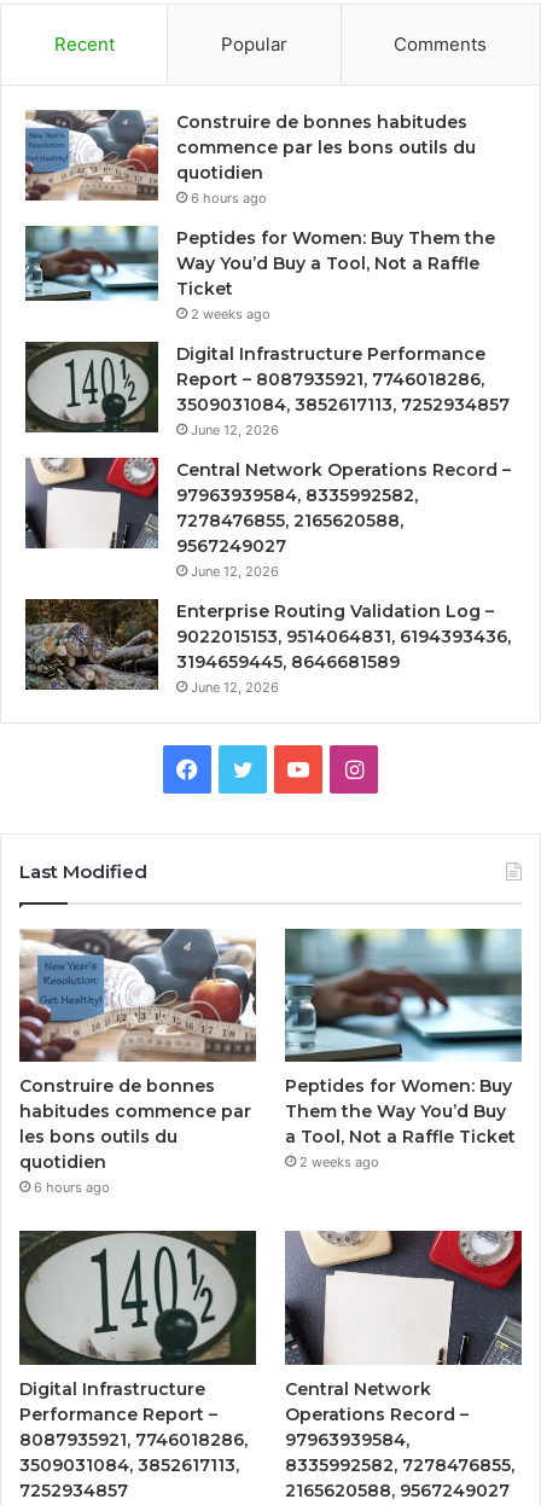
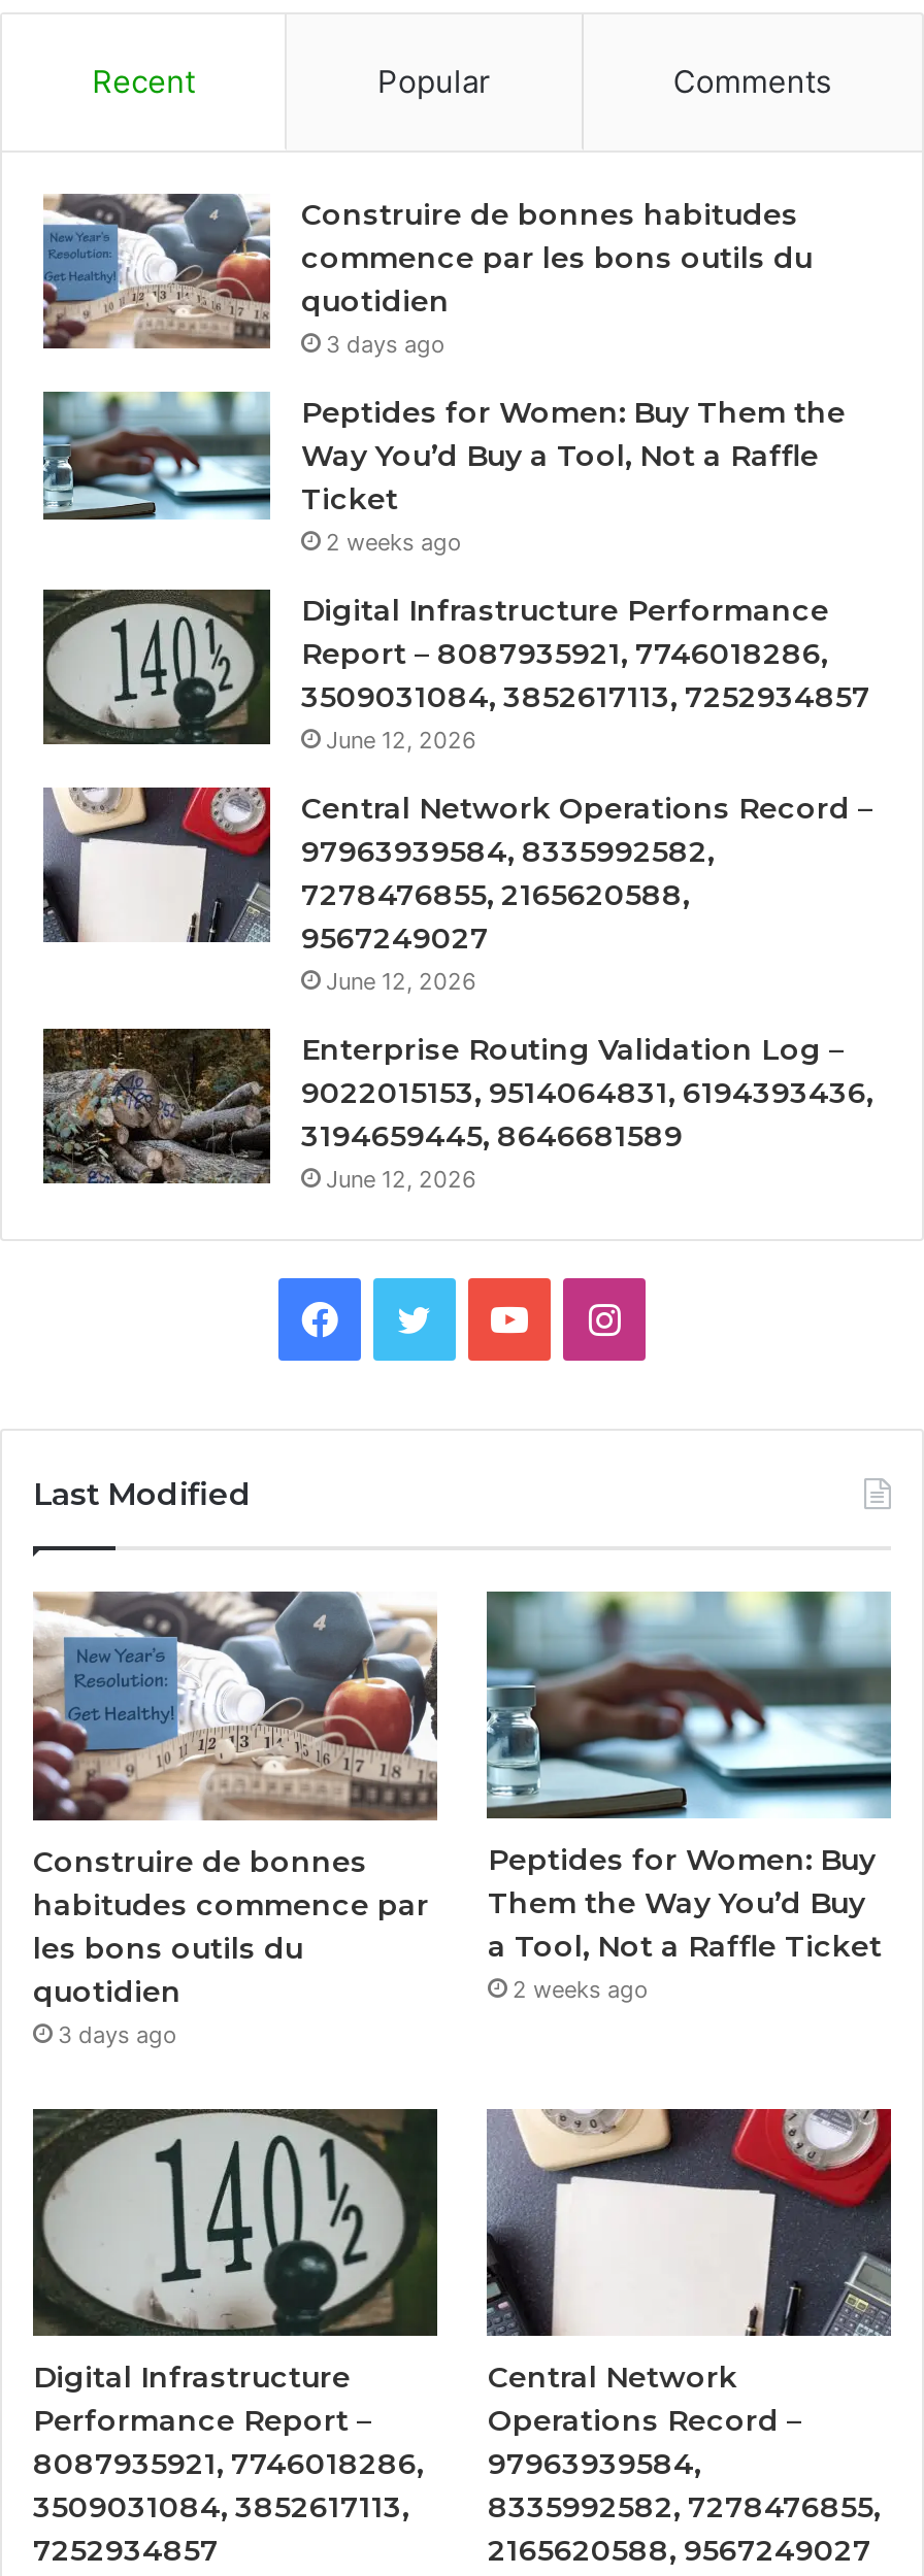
[191,190,267,207] 6 hours ago -> [326,330,445,359] 3 days ago
[34,1179,110,1196] 6 hours ago -> [58,2020,177,2049] 3 days ago

